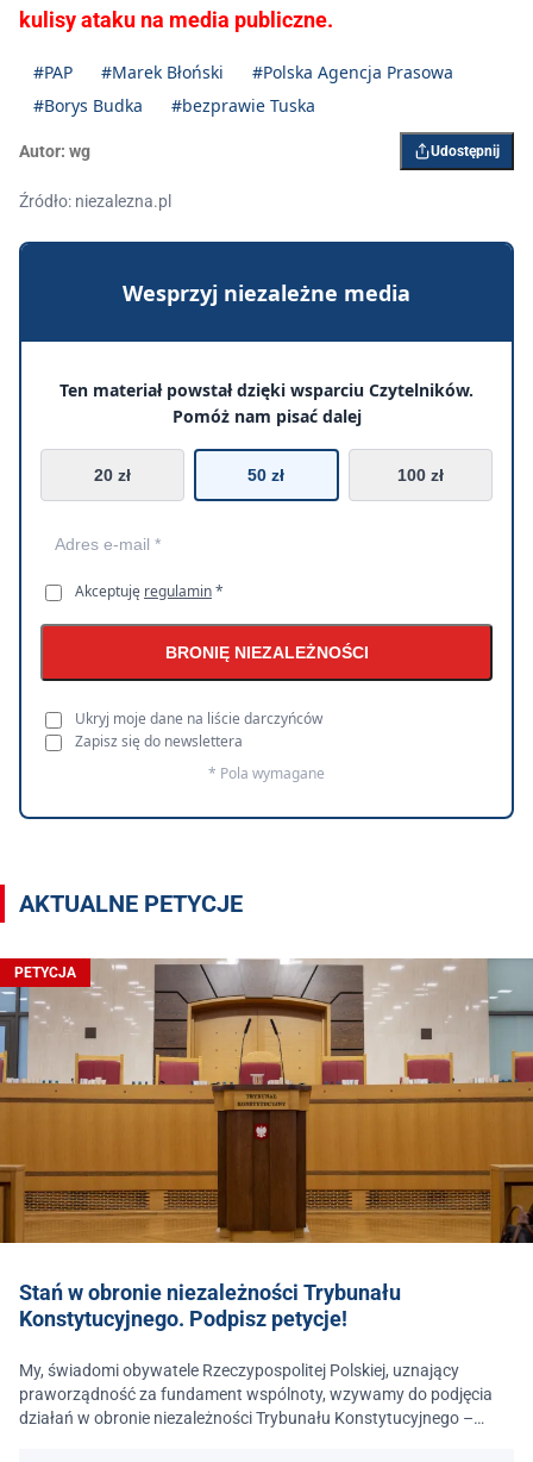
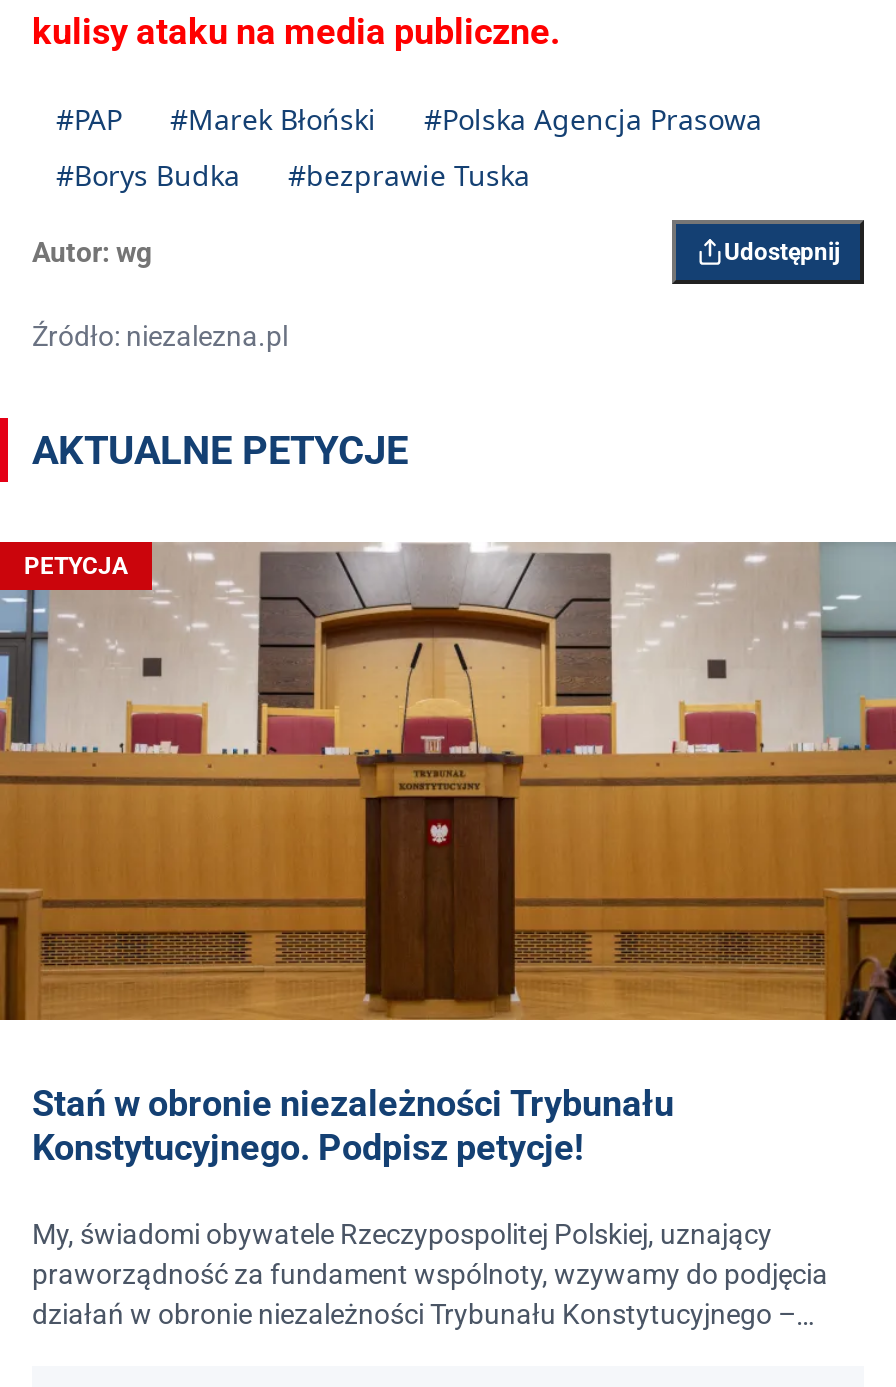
[18,240,515,820] [image] | Wesprzyj niezależne media | Ten materiał powstał dzięki wsparciu Czytelników. | Pomóż nam pisać dalej | 20 zł | 50 zł | 100 zł -> none
[75,581,368,784] Akceptuję regulamin * | BRONIĘ NIEZALEŻNOŚCI | Ukryj moje dane na liście darczyńców | Zapisz się do newslettera | * Pola wymagane -> none

